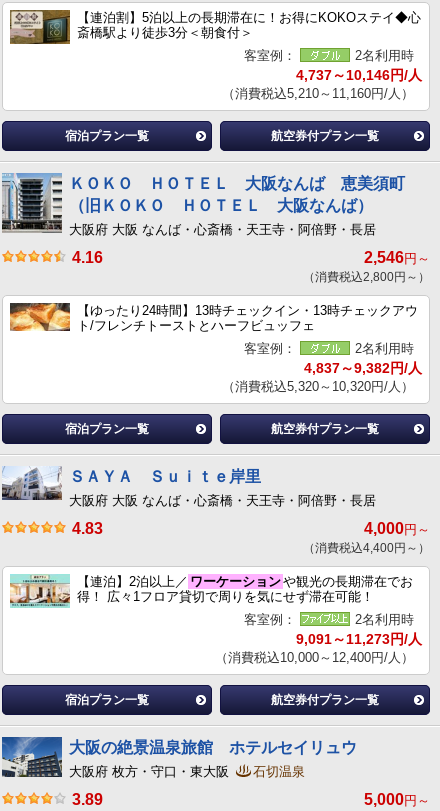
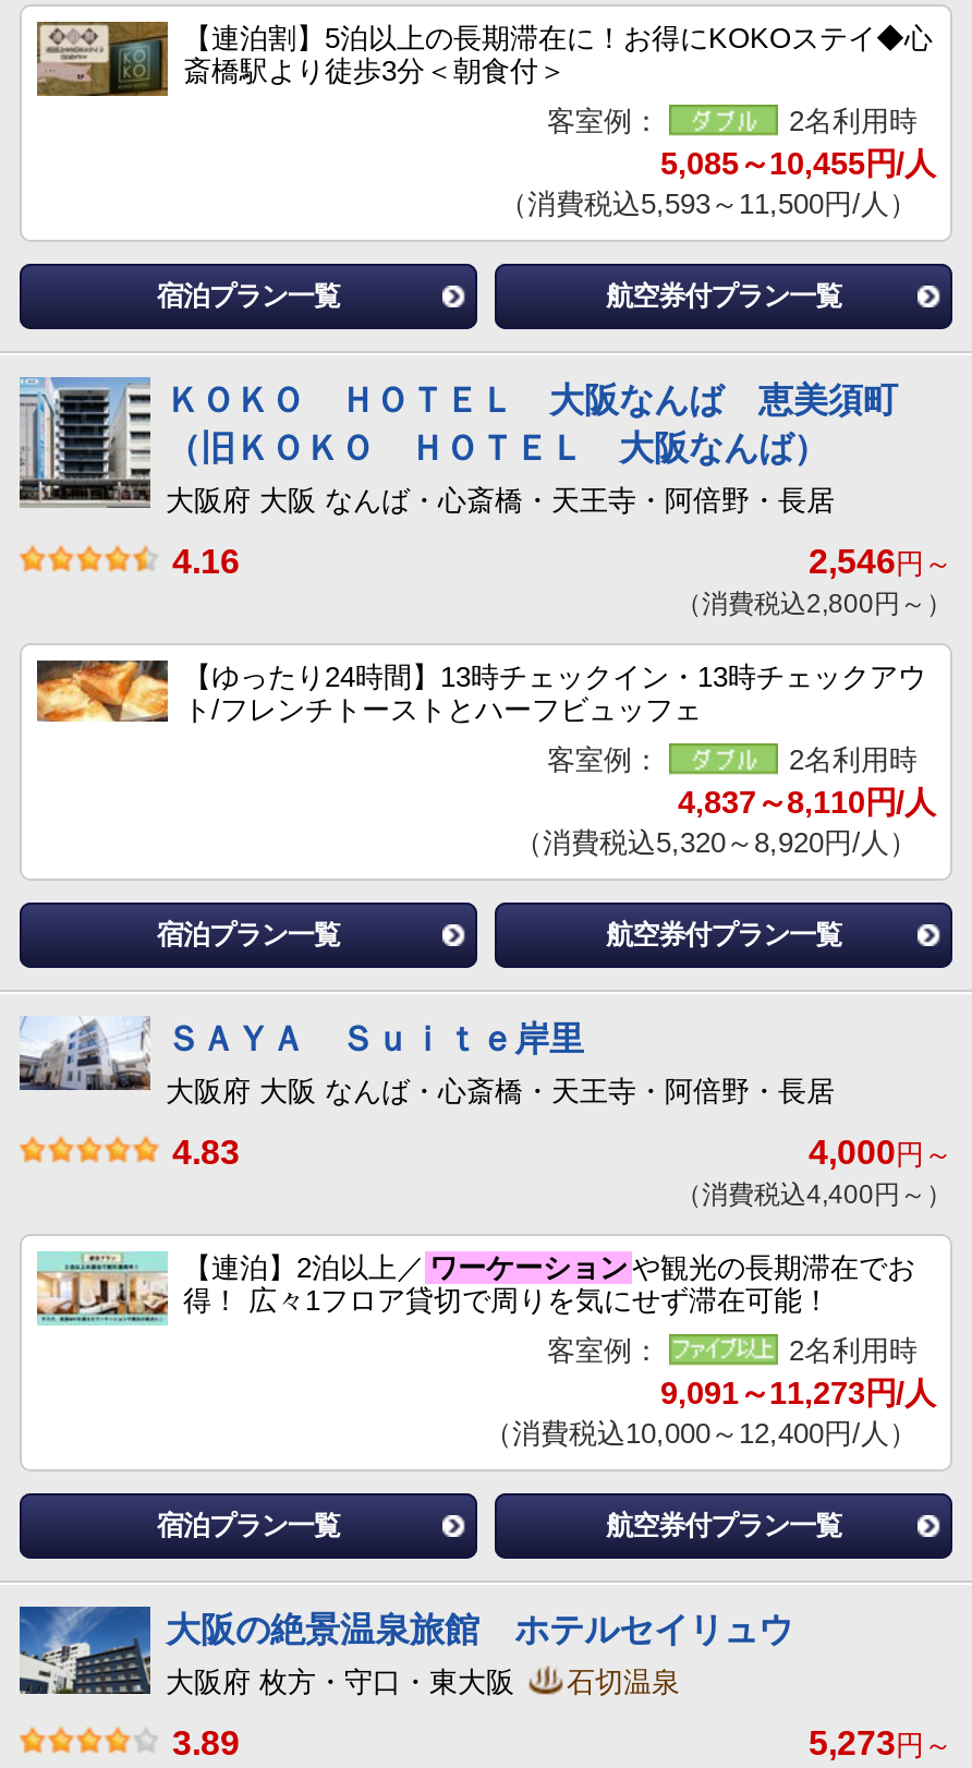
[296,67,422,83] 4,737～10,146円/人 -> [660,147,935,182] 5,085～10,455円/人
[222,86,414,101] （消費税込5,210～11,160円/人） -> [499,188,918,221] （消費税込5,593～11,500円/人）
[304,360,422,376] 4,837～9,382円/人 -> [678,785,935,820] 4,837～8,110円/人
[222,379,414,394] （消費税込5,320～10,320円/人） -> [514,827,918,860] （消費税込5,320～8,920円/人）
[364,791,430,808] 5,000円～ -> [809,1725,952,1762] 5,273円～

